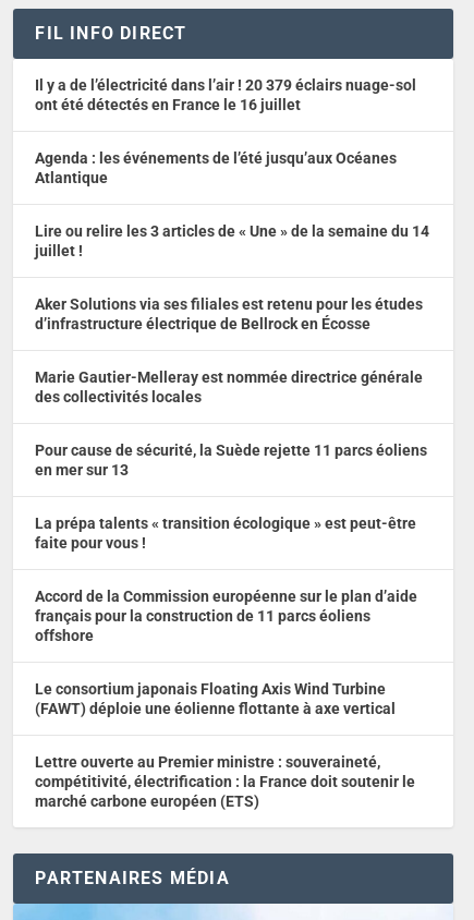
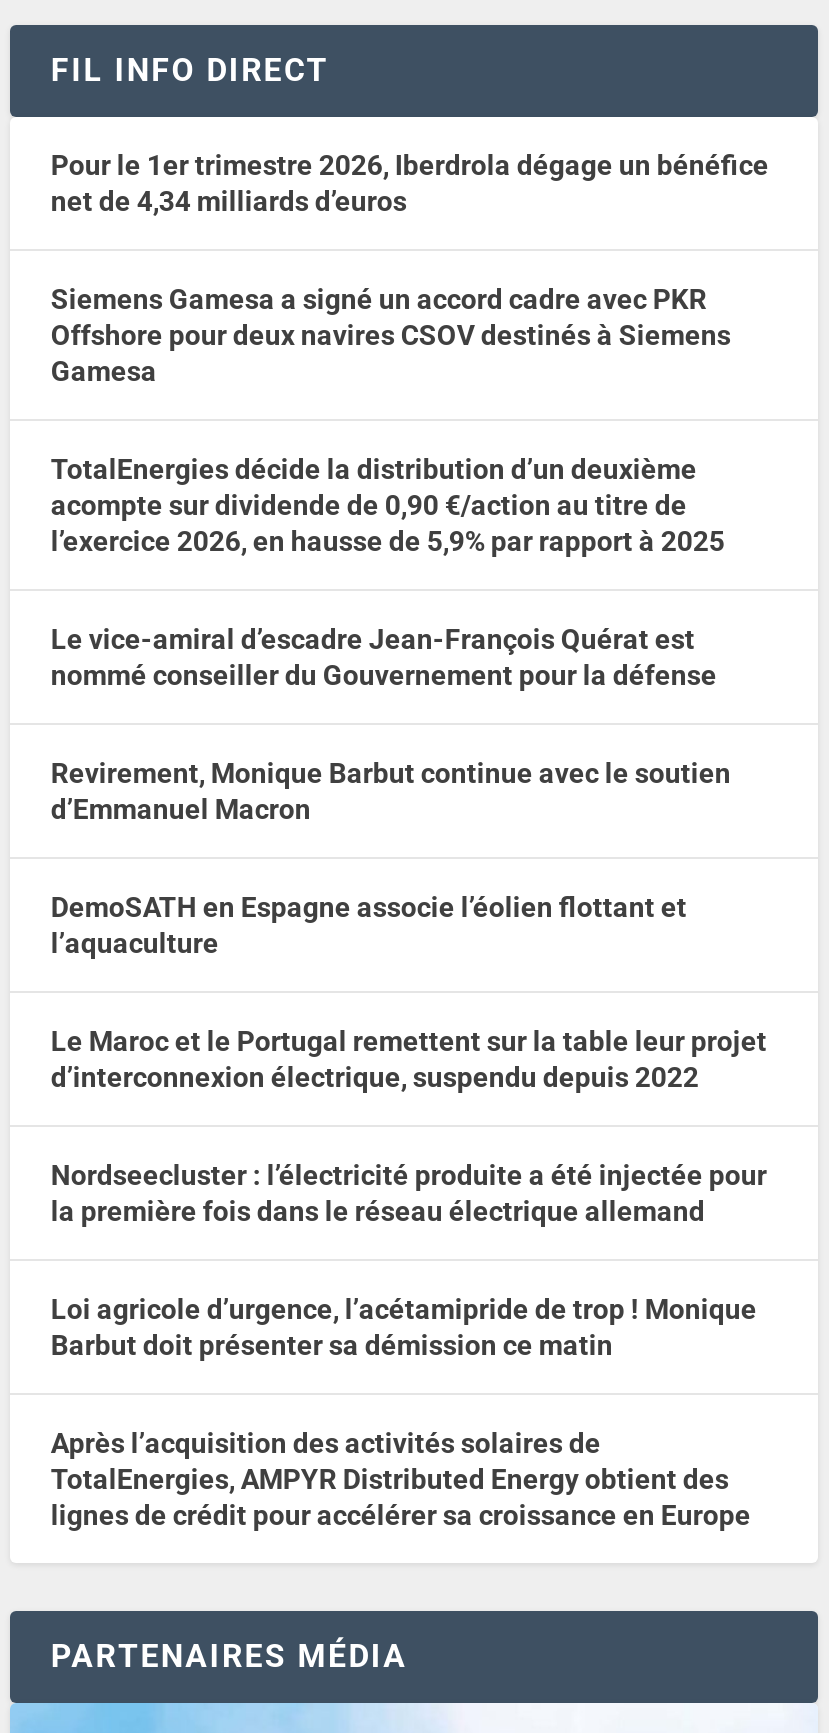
[35,76,417,113] Il y a de l’électricité dans l’air ! 20 379 éclairs nuage-sol | ont été détectés en France le 16 juillet -> [51,149,769,217] Pour le 1er trimestre 2026, Iberdrola dégage un bénéfice | net de 4,34 milliards d’euros
[35,149,397,186] Agenda : les événements de l’été jusqu’aux Océanes | Atlantique -> [51,283,731,387] Siemens Gamesa a signé un accord cadre avec PKR | Offshore pour deux navires CSOV destinés à Siemens | Gamesa
[35,222,430,259] Lire ou relire les 3 articles de « Une » de la semaine du 14 | juillet ! -> [51,453,725,557] TotalEnergies décide la distribution d’un deuxième | acompte sur dividende de 0,90 €/action au titre de | l’exercice 2026, en hausse de 5,9% par rapport à 2025
[35,295,423,332] Aker Solutions via ses filiales est retenu pour les études | d’infrastructure électrique de Bellrock en Écosse -> [51,623,717,691] Le vice-amiral d’escadre Jean-François Quérat est | nommé conseiller du Gouvernement pour la défense
[35,368,423,405] Marie Gautier-Melleray est nommée directrice générale | des collectivités locales -> [51,757,731,825] Revirement, Monique Barbut continue avec le soutien | d’Emmanuel Macron
[35,441,428,478] Pour cause de sécurité, la Suède rejette 11 parcs éoliens | en mer sur 13 -> [51,891,687,959] DemoSATH en Espagne associe l’éolien flottant et | l’aquaculture
[35,514,417,551] La prépa talents « transition écologique » est peut-être | faite pour vous ! -> [51,1025,767,1093] Le Maroc et le Portugal remettent sur la table leur projet | d’interconnexion électrique, suspendu depuis 2022
[35,587,418,644] Accord de la Commission européenne sur le plan d’aide | français pour la construction de 11 parcs éoliens | offshore -> [51,1159,767,1227] Nordseecluster : l’électricité produite a été injectée pour | la première fois dans le réseau électrique allemand
[35,680,396,717] Le consortium japonais Floating Axis Wind Turbine | (FAWT) déploie une éolienne flottante à axe vertical -> [51,1293,757,1361] Loi agricole d’urgence, l’acétamipride de trop ! Monique | Barbut doit présenter sa démission ce matin
[35,753,416,810] Lettre ouverte au Premier ministre : souveraineté, | compétitivité, électrification : la France doit soutenir le | marché carbone européen (ETS) -> [51,1427,751,1531] Après l’acquisition des activités solaires de | TotalEnergies, AMPYR Distributed Energy obtient des | lignes de crédit pour accélérer sa croissance en Europe

